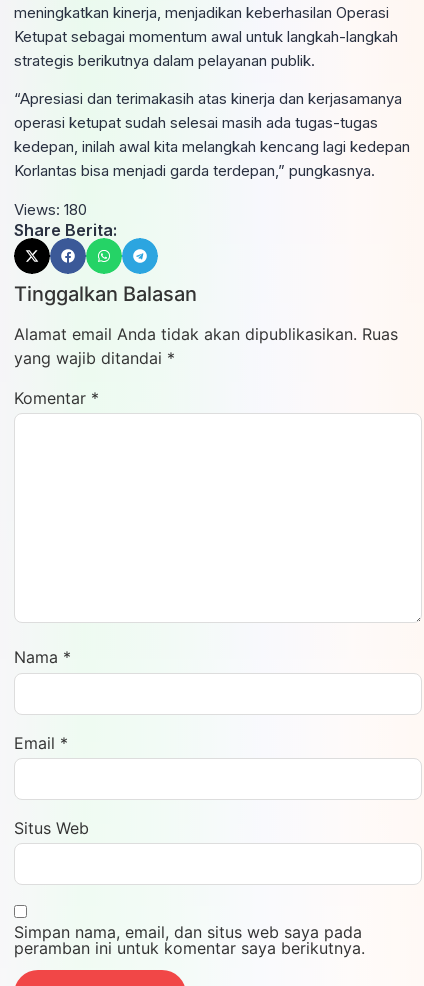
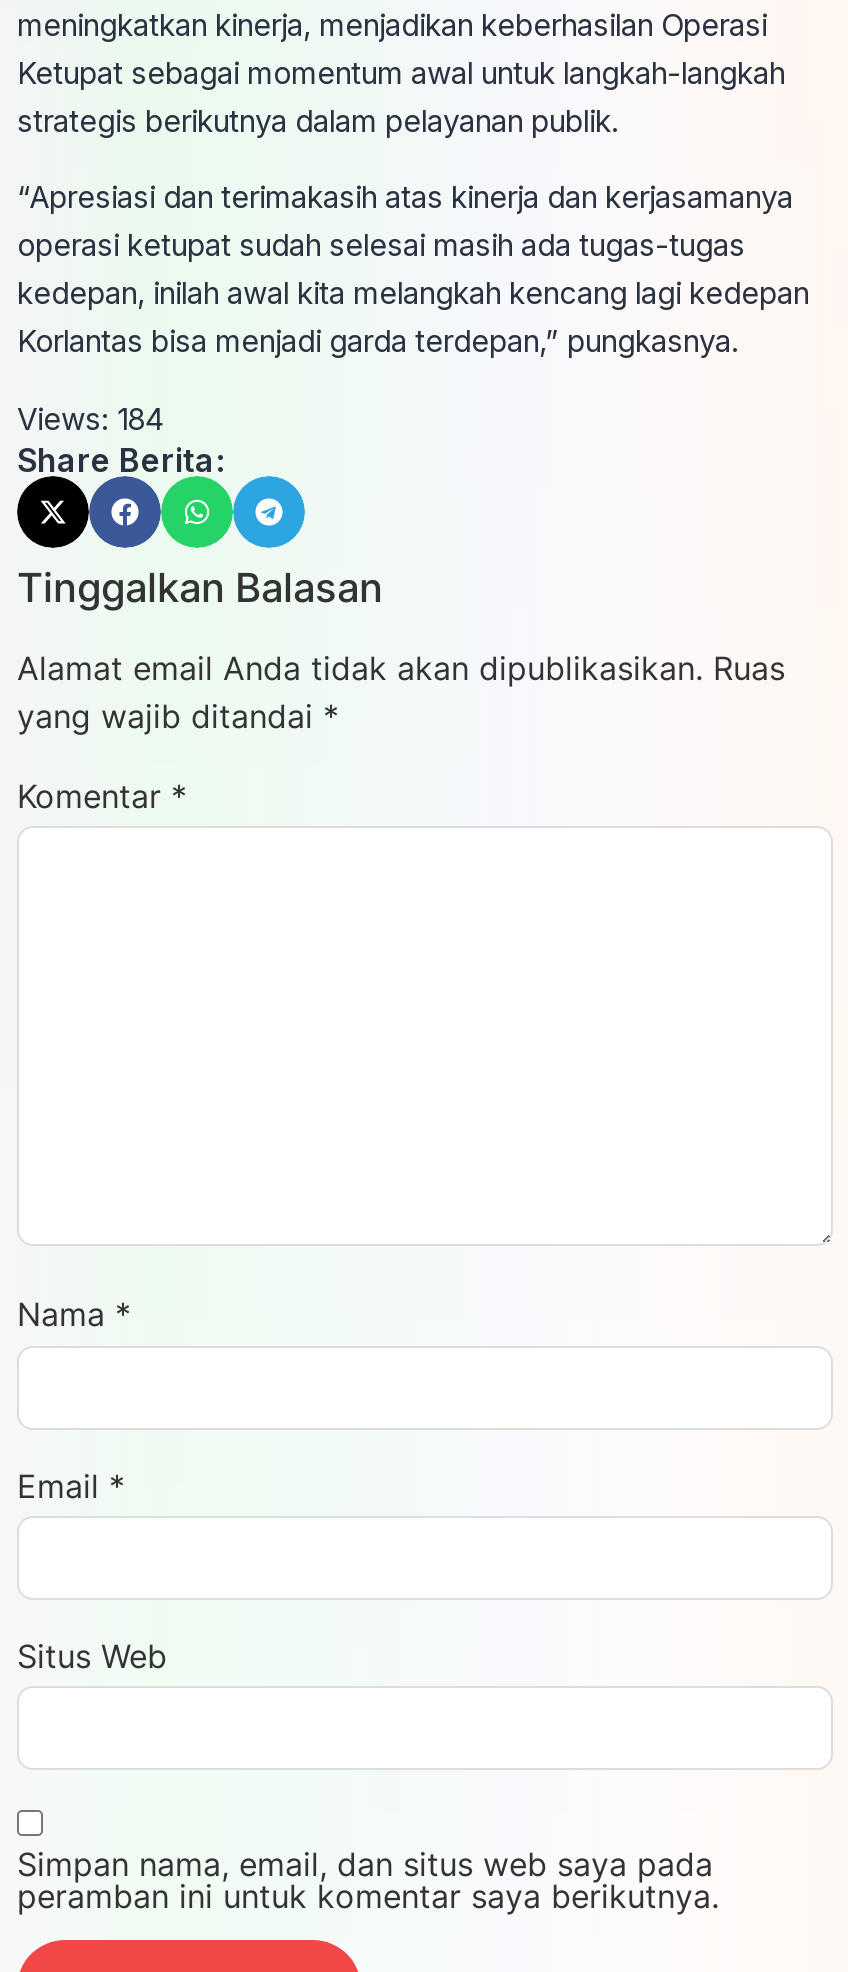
[14,200,87,219] Views: 180 -> [17,400,163,438] Views: 184

